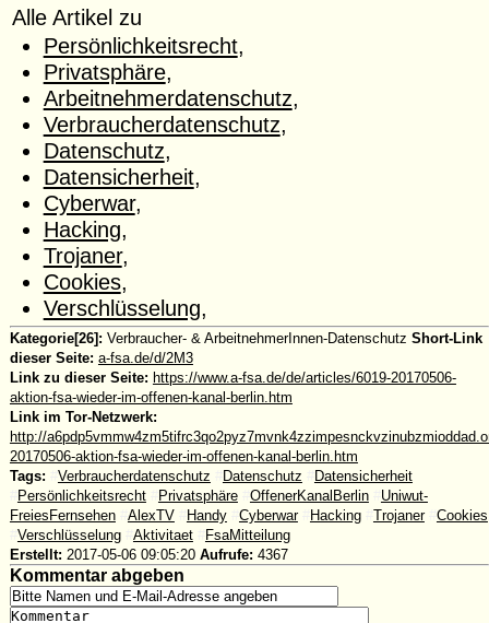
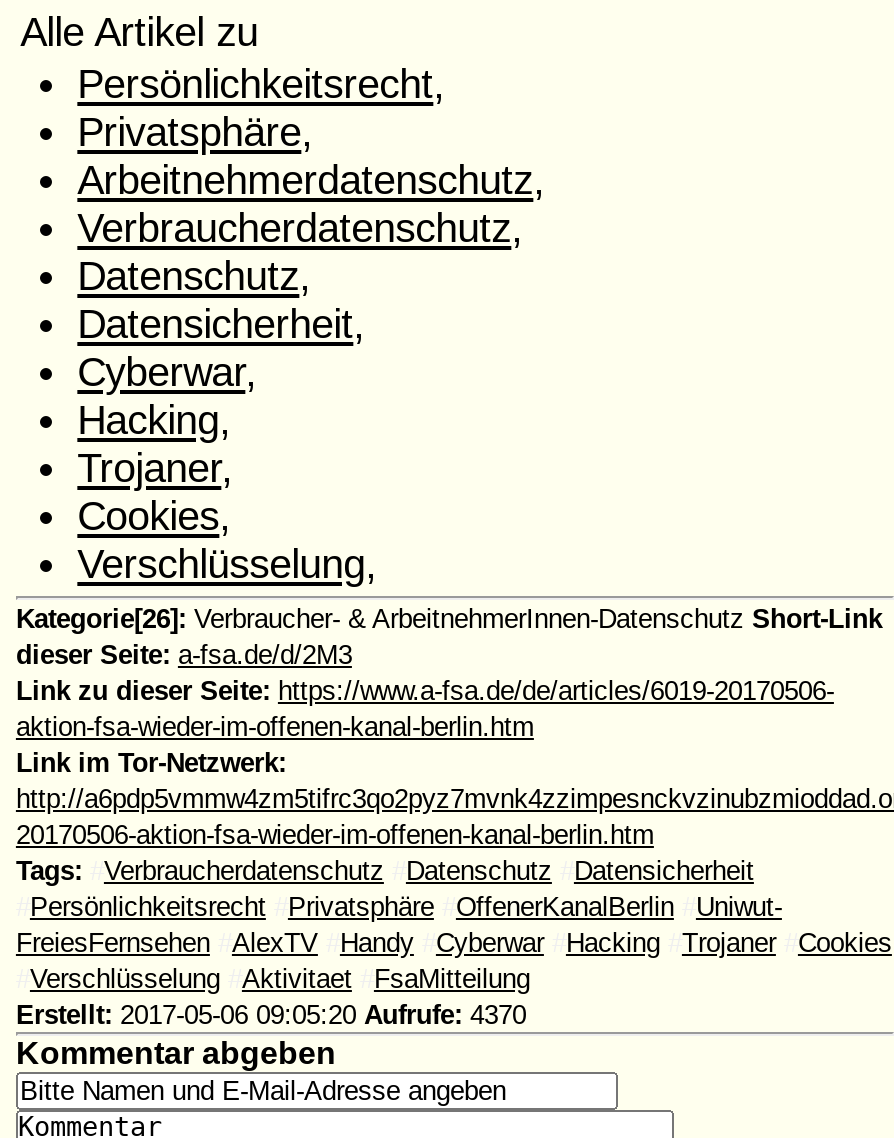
[10,547,288,563] Erstellt: 2017-05-06 09:05:20 Aufrufe: 4367 -> [16,1000,526,1030] Erstellt: 2017-05-06 09:05:20 Aufrufe: 4370

